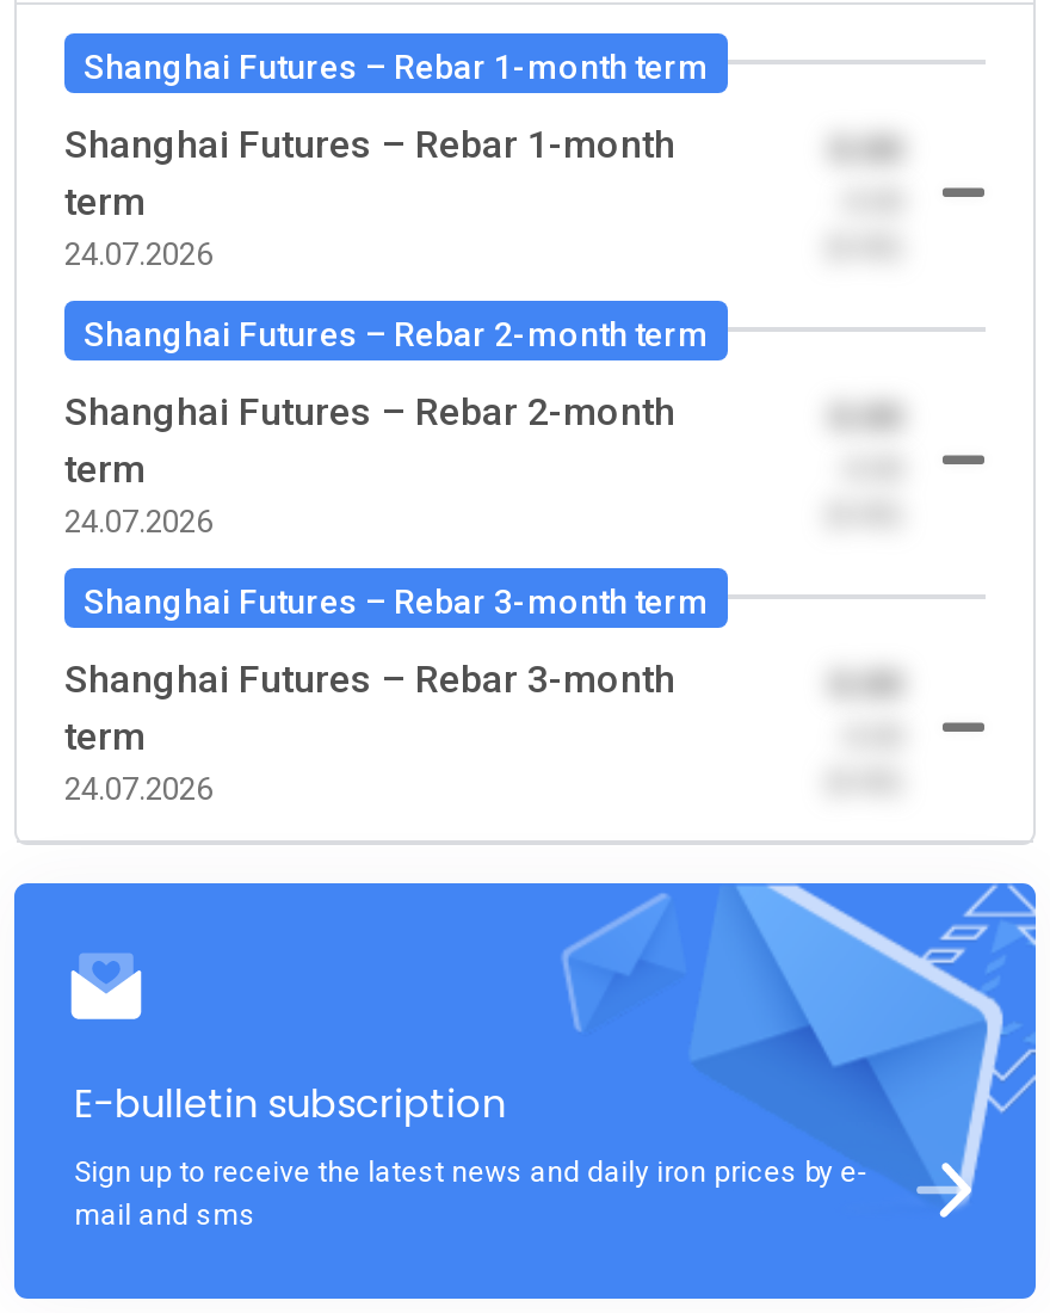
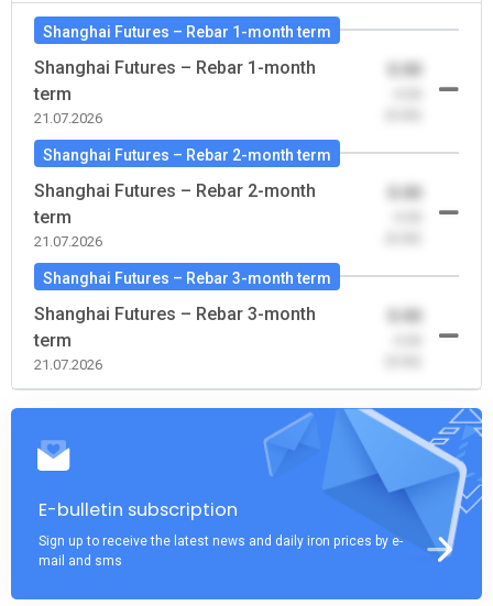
[64,235,212,271] 24.07.2026 -> [34,109,102,126] 21.07.2026
[64,503,212,538] 24.07.2026 -> [34,233,102,249] 21.07.2026
[64,770,212,806] 24.07.2026 -> [34,356,102,372] 21.07.2026

